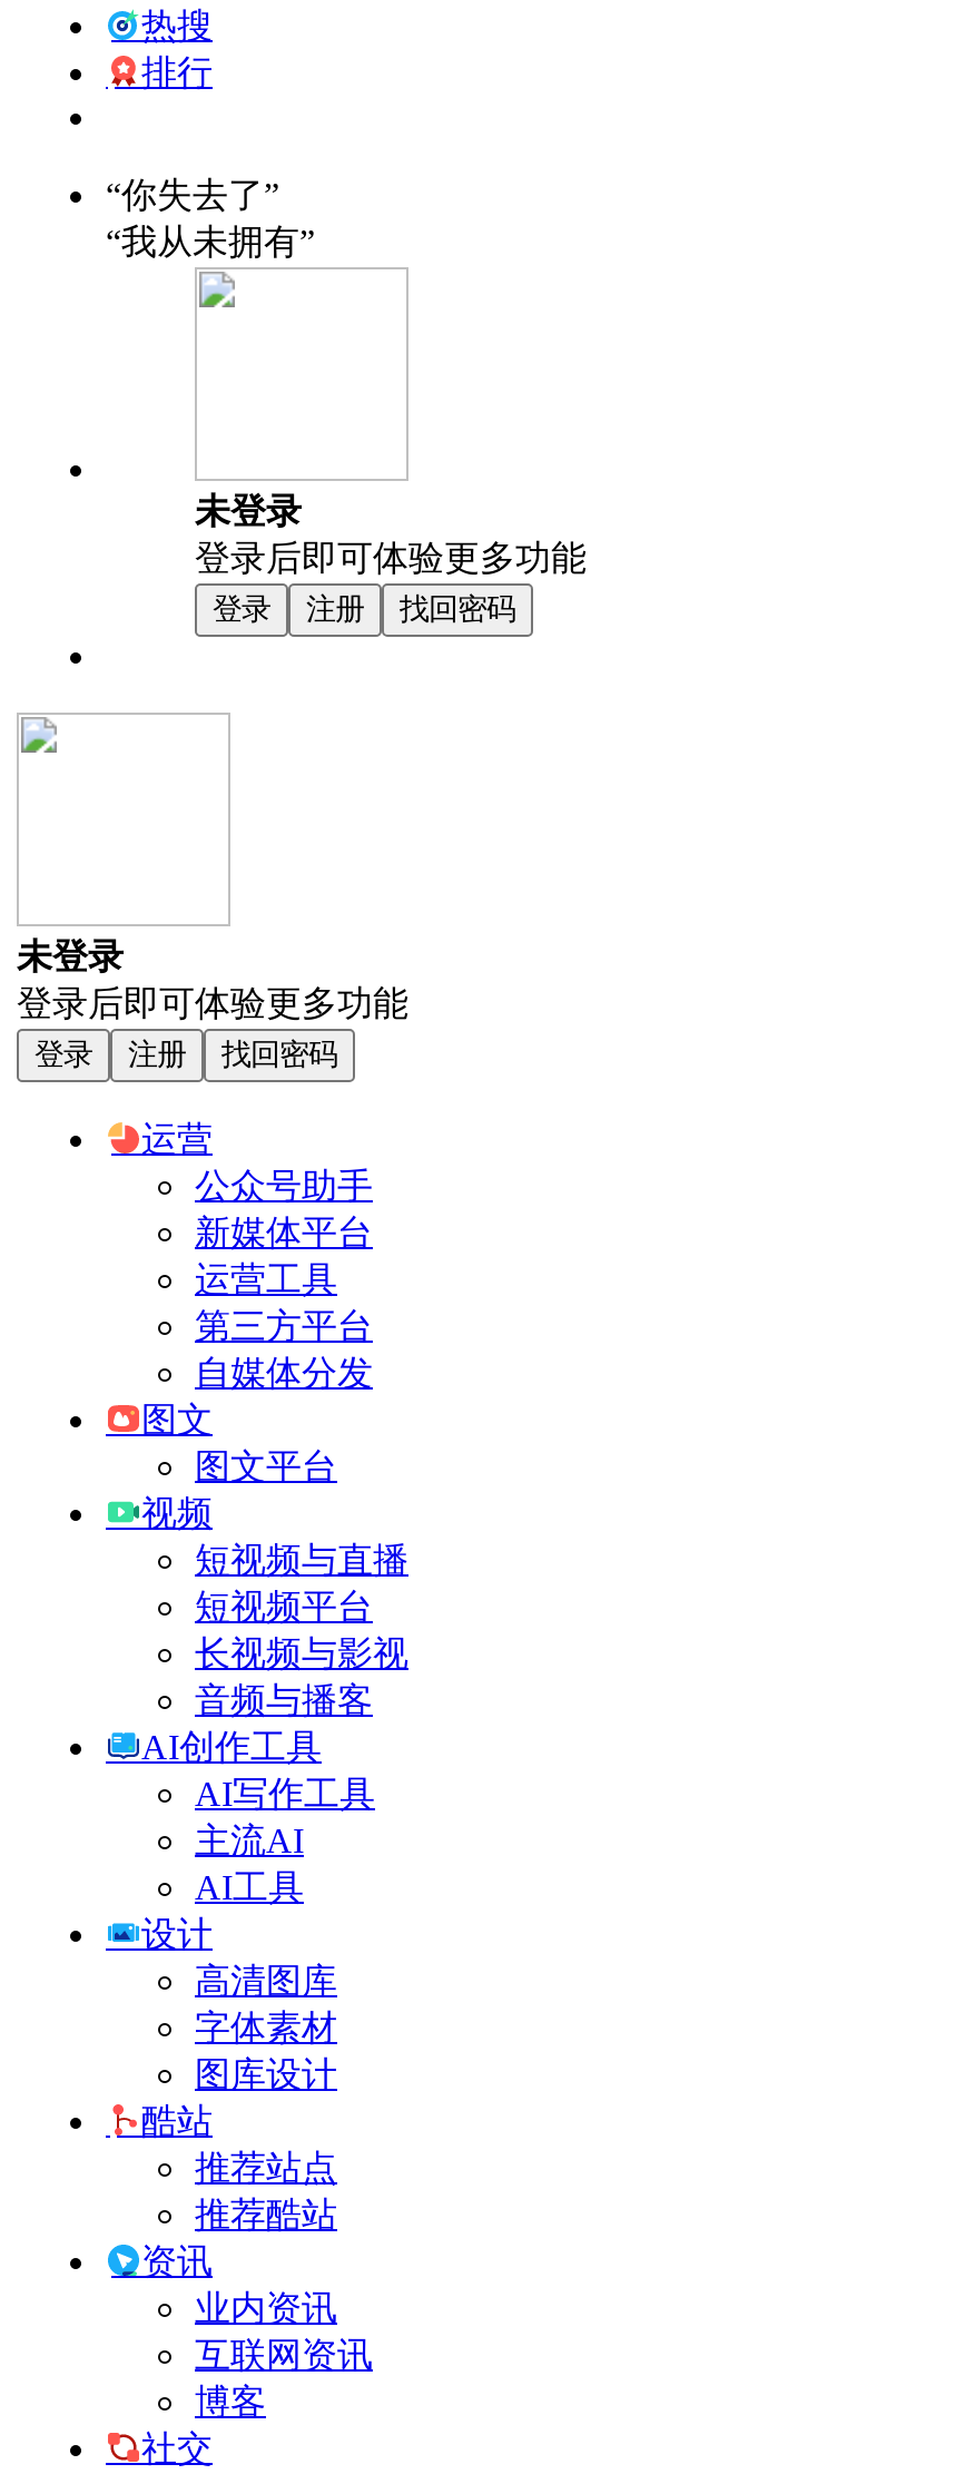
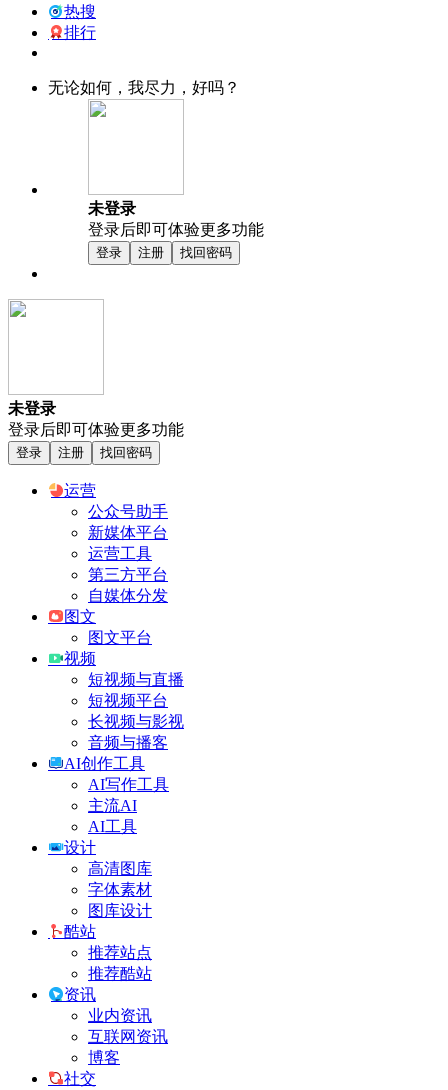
[106,175,315,260] “你失去了” | “我从未拥有” -> [48,79,240,96] 无论如何，我尽力，好吗？

